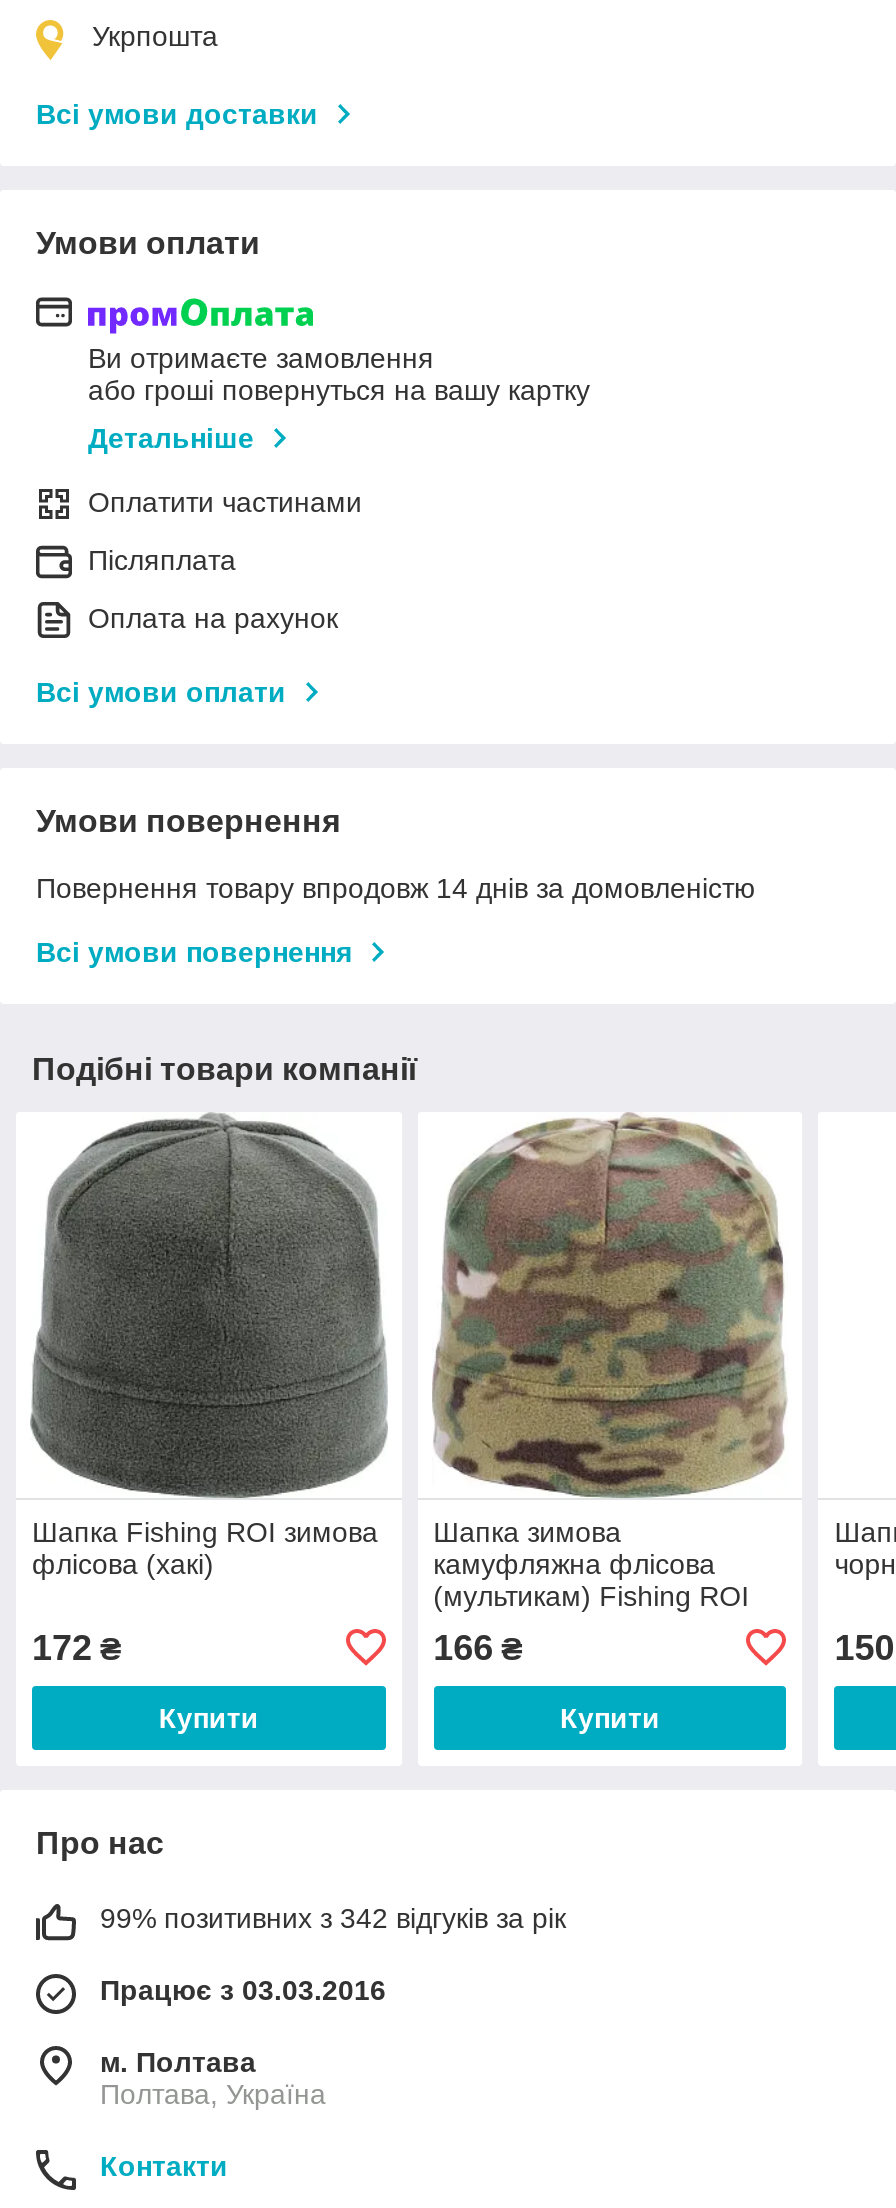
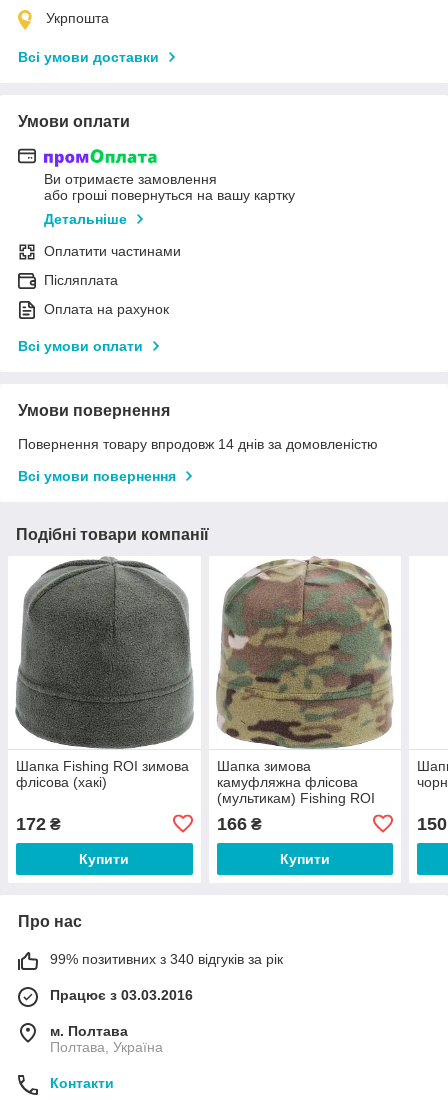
[100,1902,566,1934] 99% позитивних з 342 відгуків за рік -> [50,951,283,967] 99% позитивних з 340 відгуків за рік

